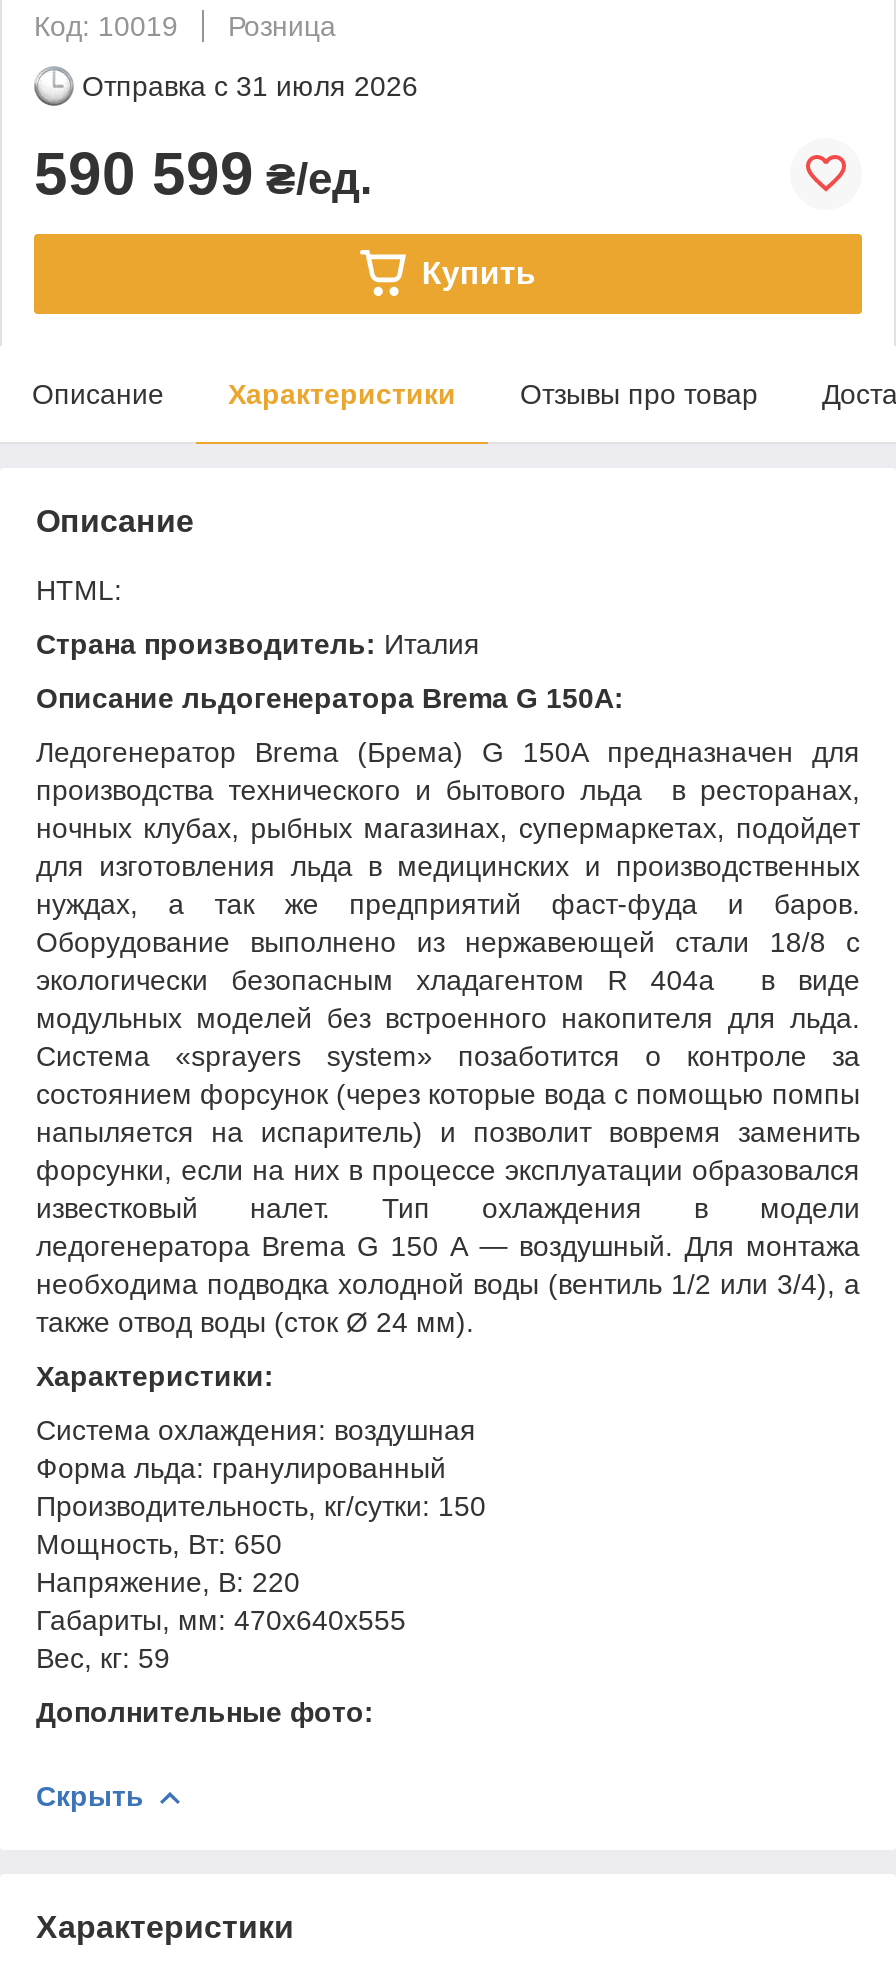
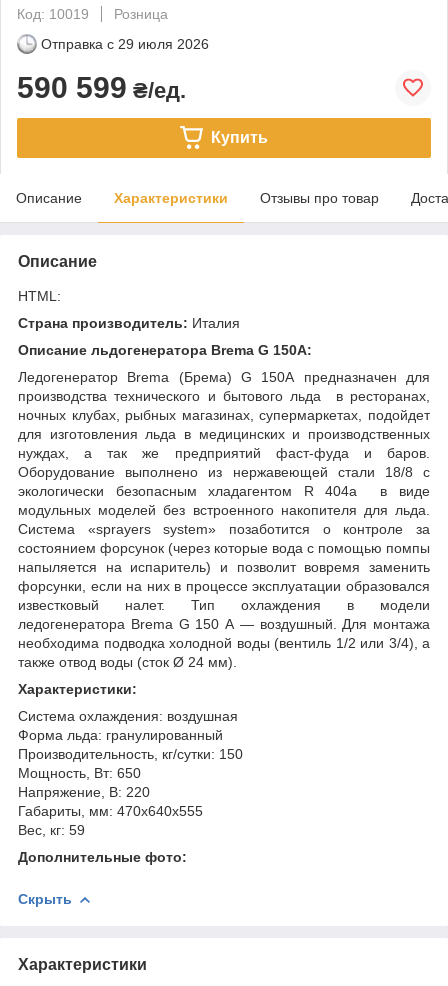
[82,70,418,102] Отправка с 31 июля 2026 -> [41,36,209,52] Отправка с 29 июля 2026

